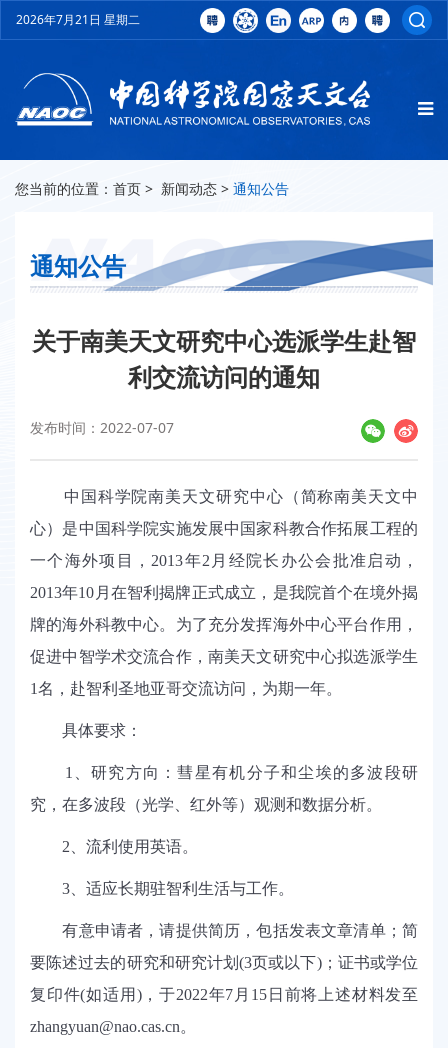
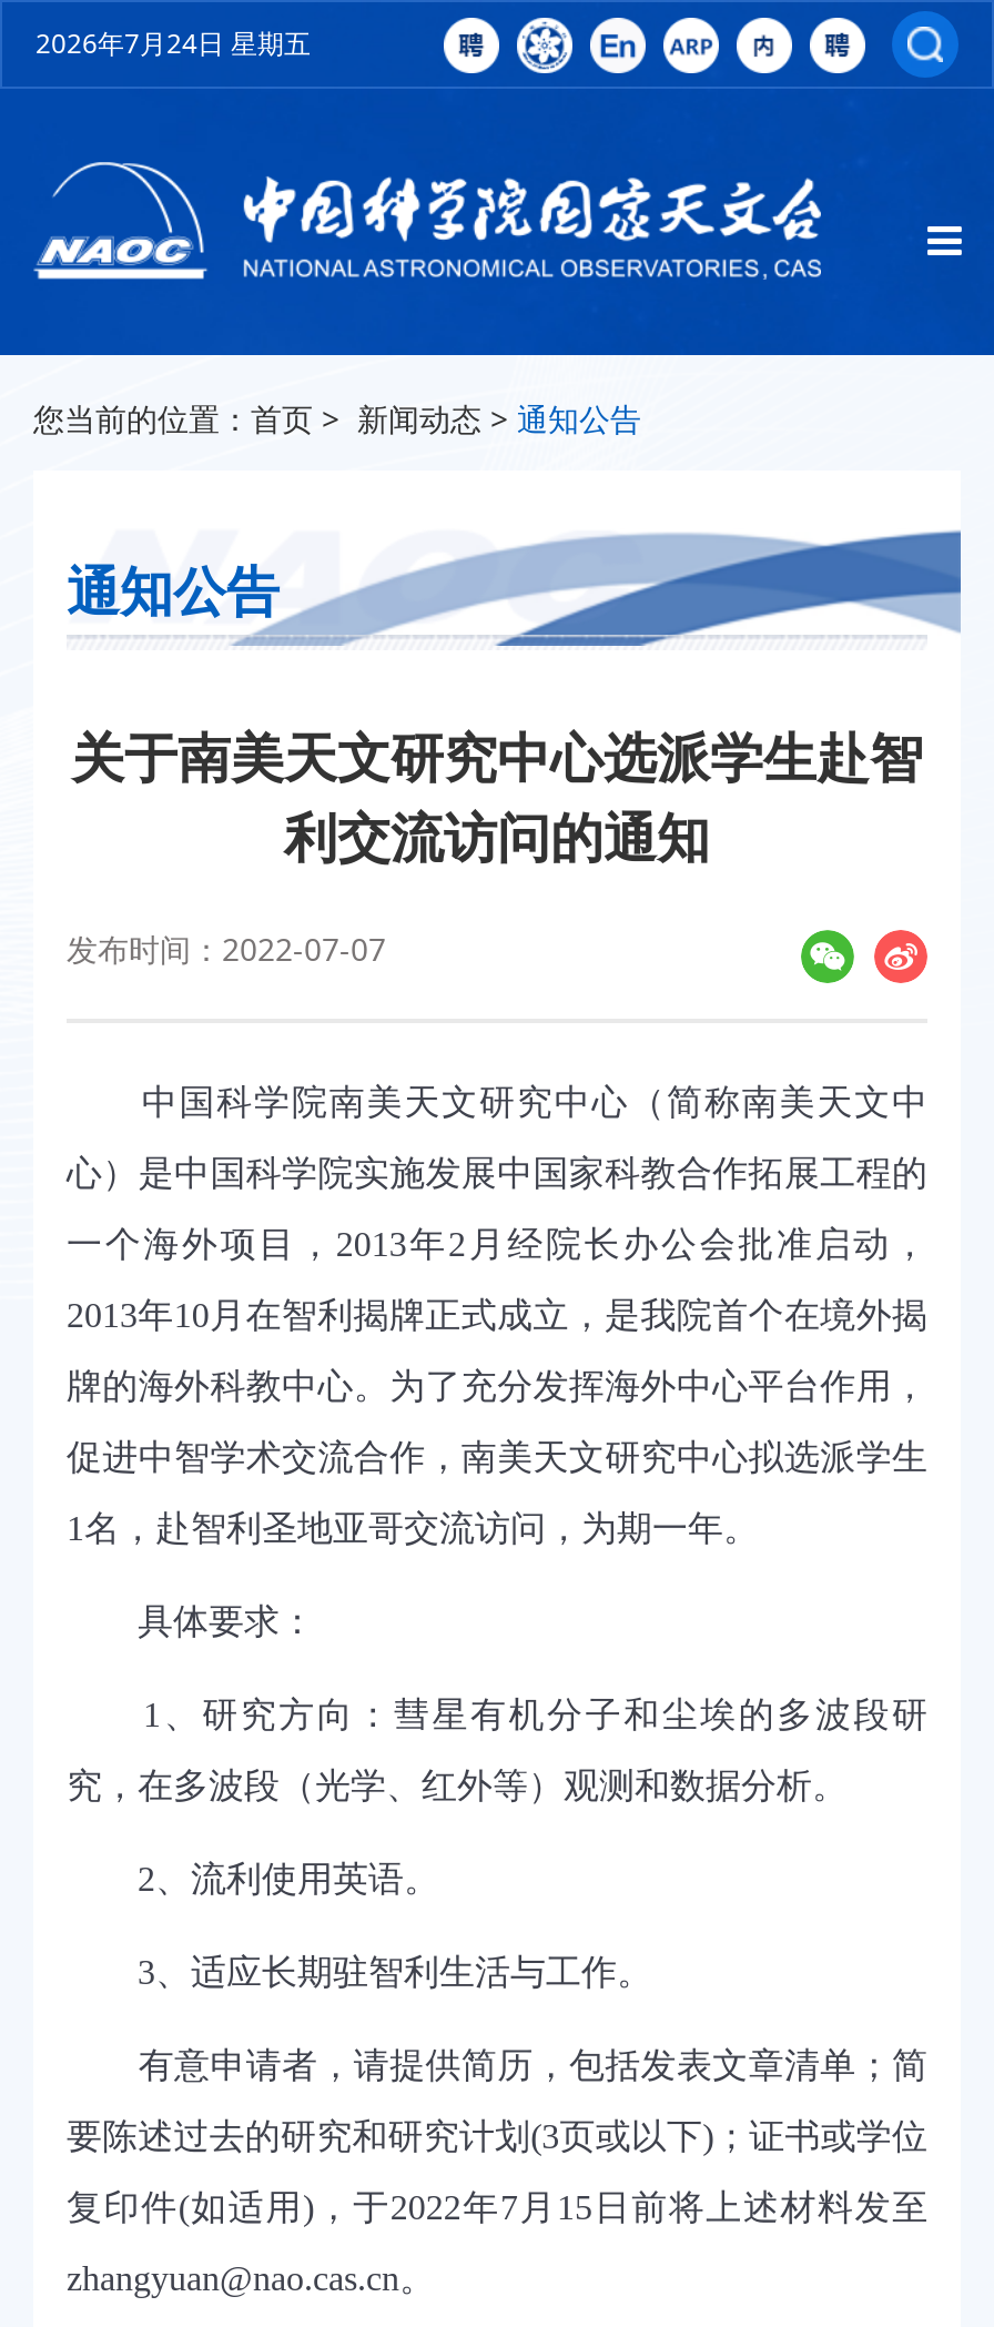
[16,11,140,28] 2026年7月21日 星期二 -> [35,24,311,62] 2026年7月24日 星期五

